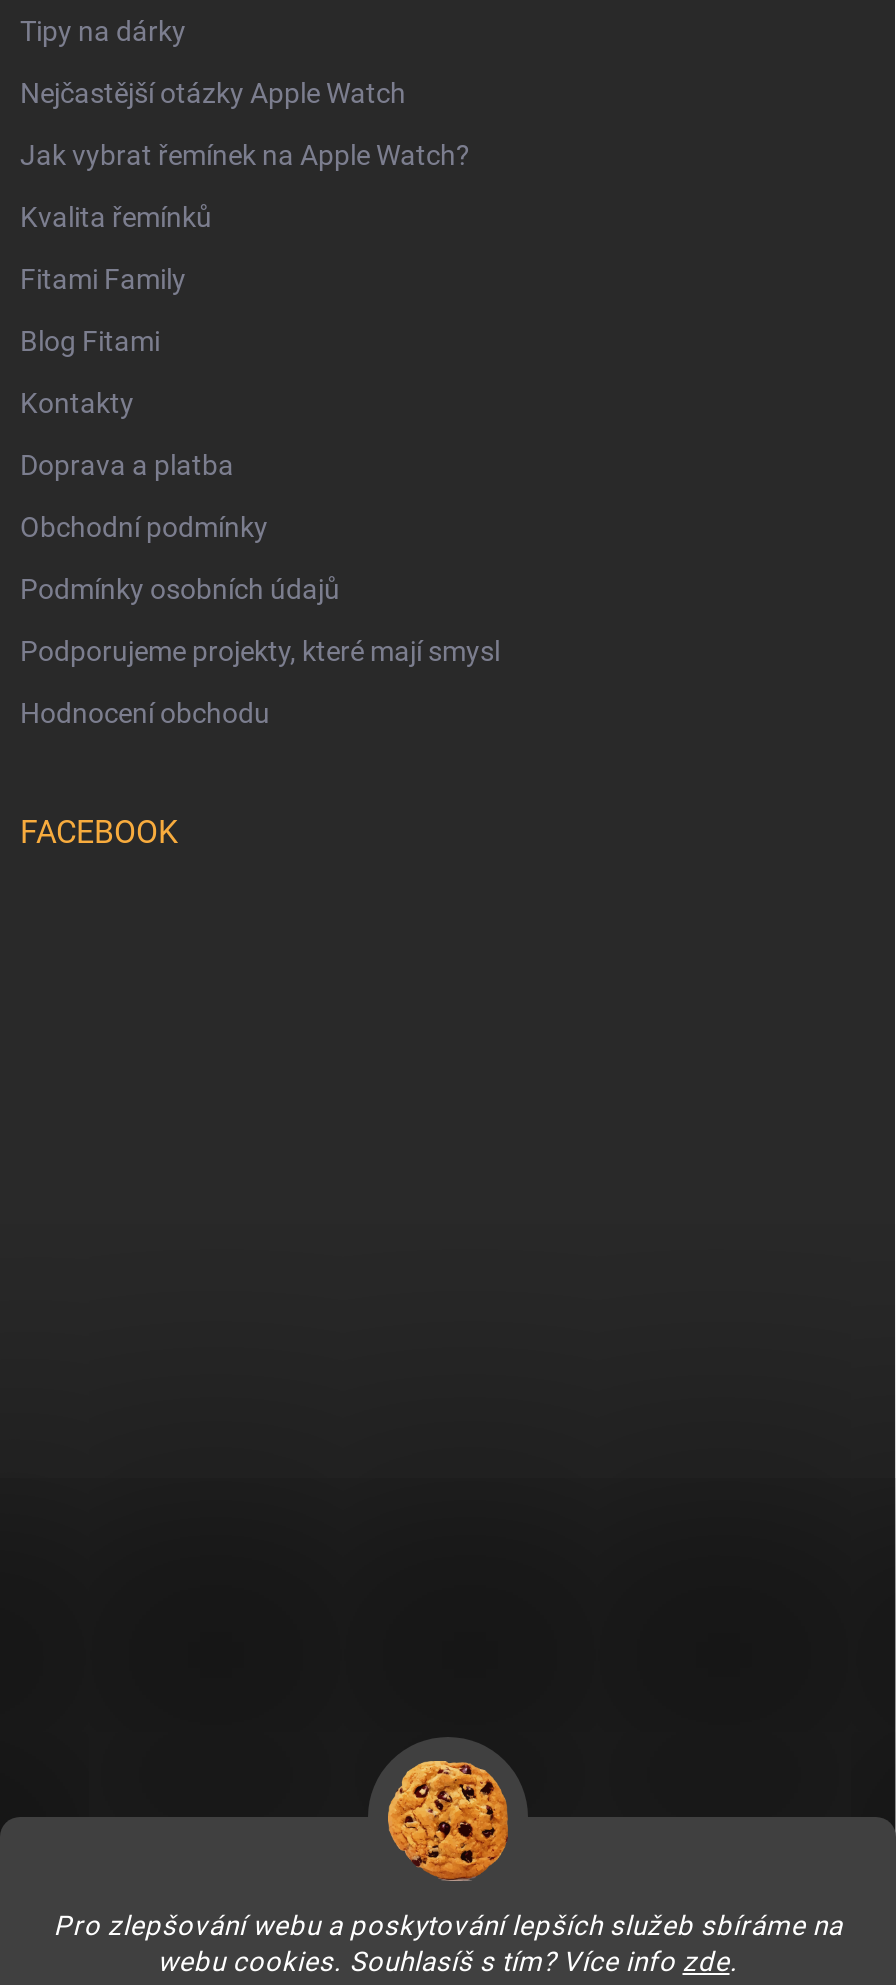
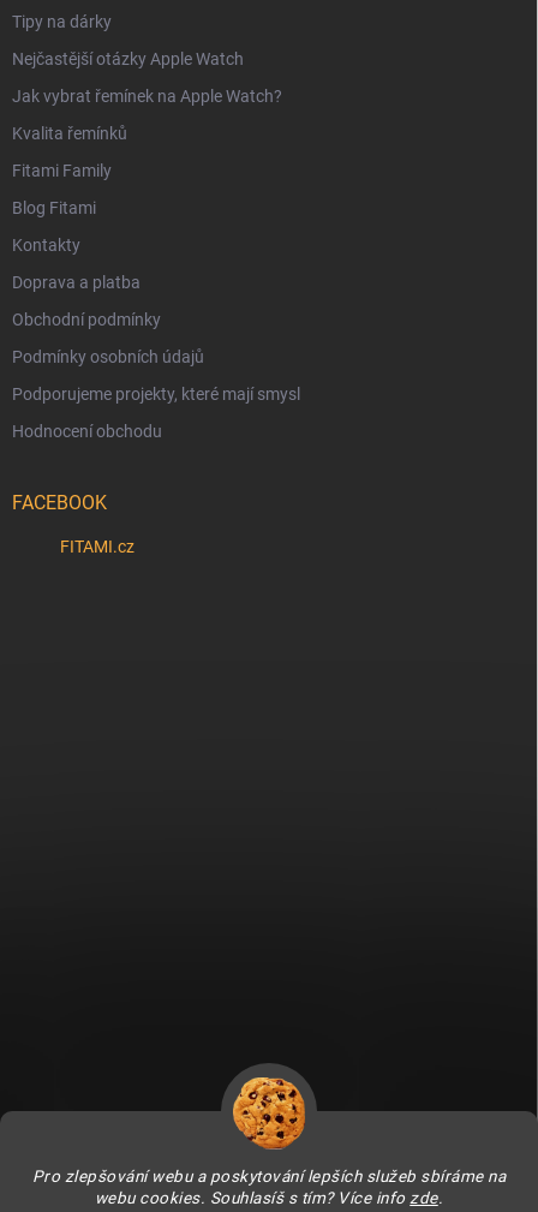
none -> [60,537,134,556] FITAMI.cz

